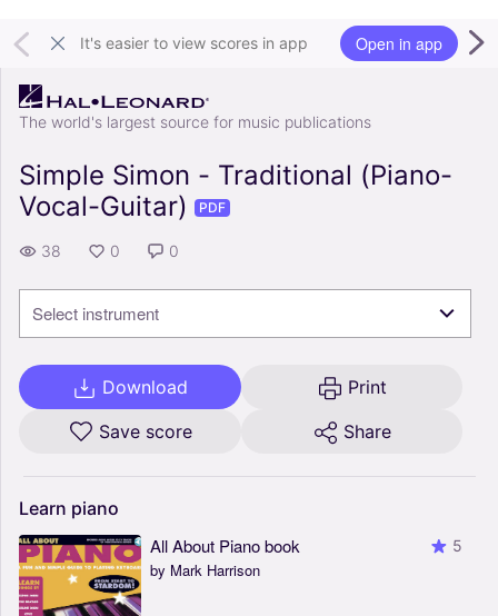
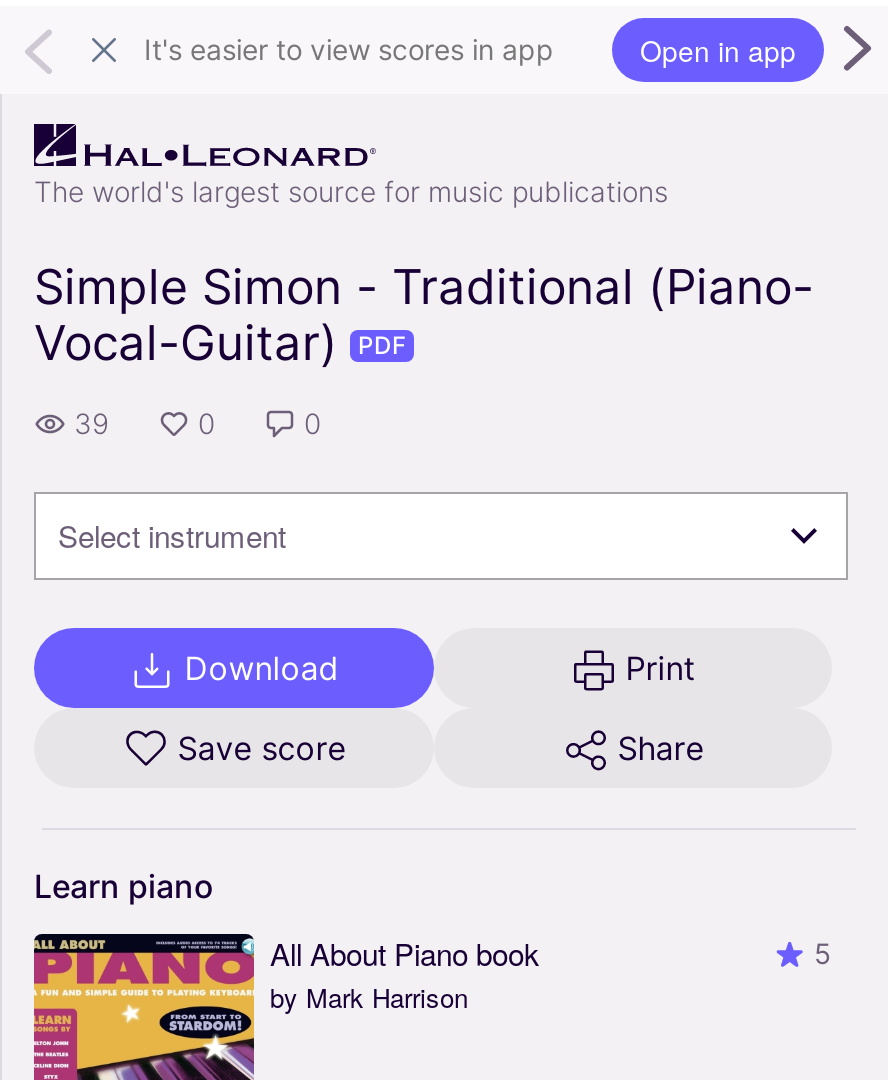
[41,242,61,261] 38 -> [74,407,110,441] 39

